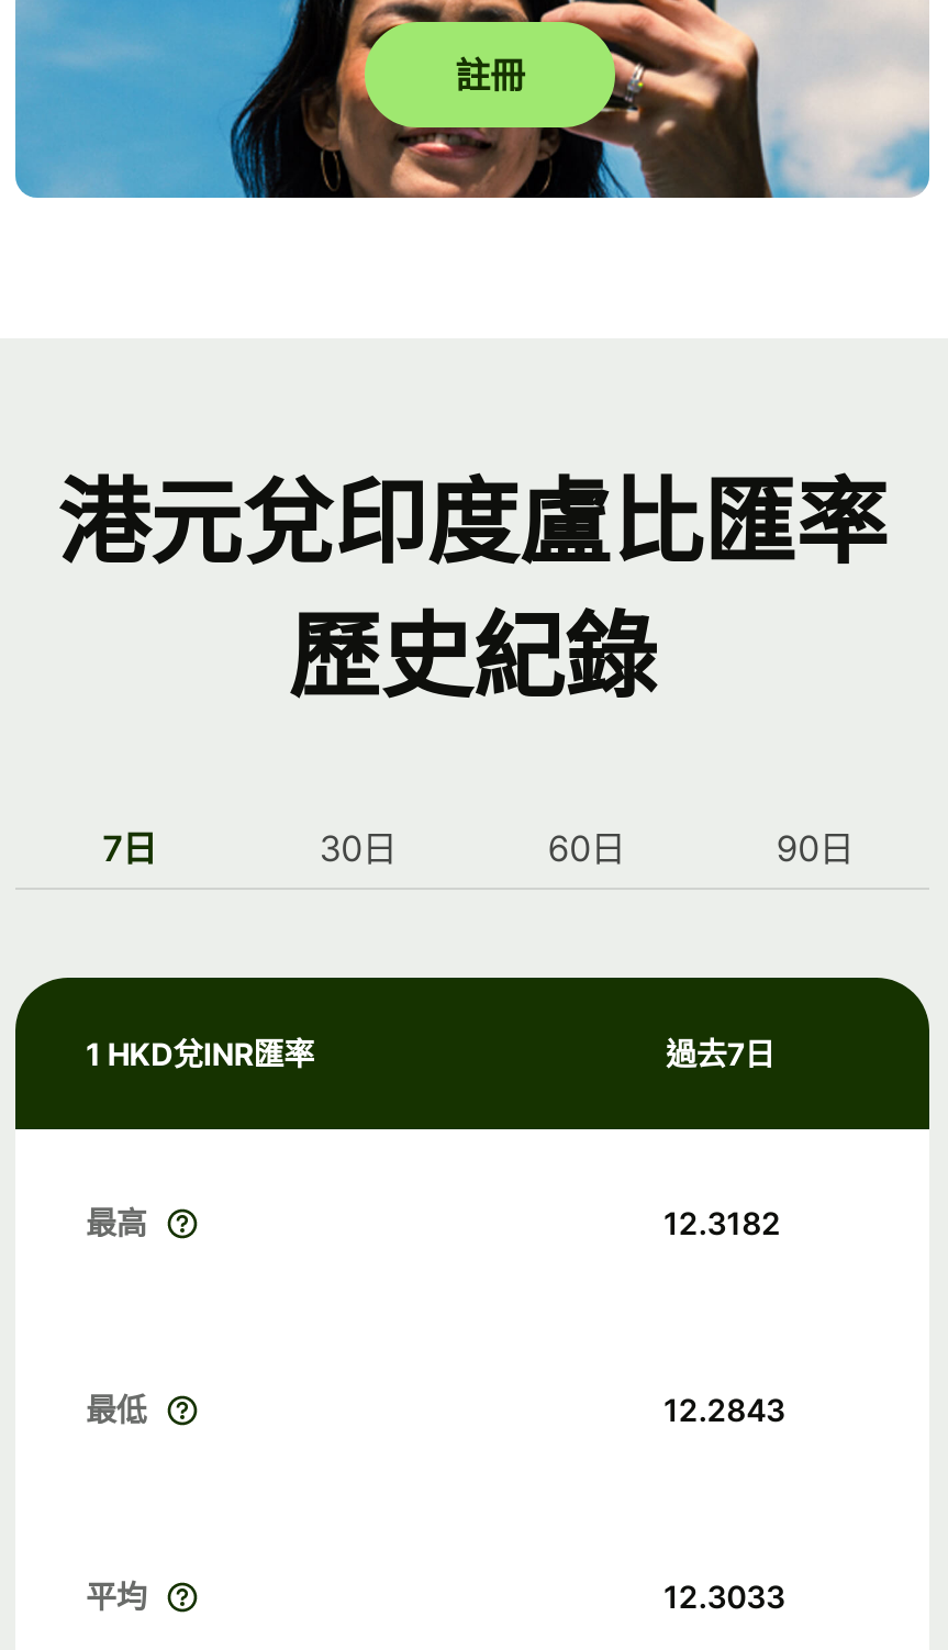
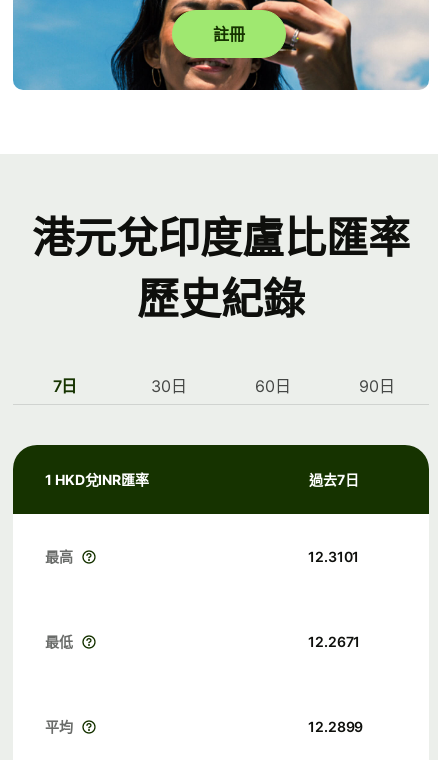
[663,1204,781,1241] 12.3182 -> [308,548,359,565] 12.3101
[663,1391,785,1428] 12.2843 -> [308,633,360,650] 12.2671
[663,1577,785,1615] 12.3033 -> [308,718,363,735] 12.2899

